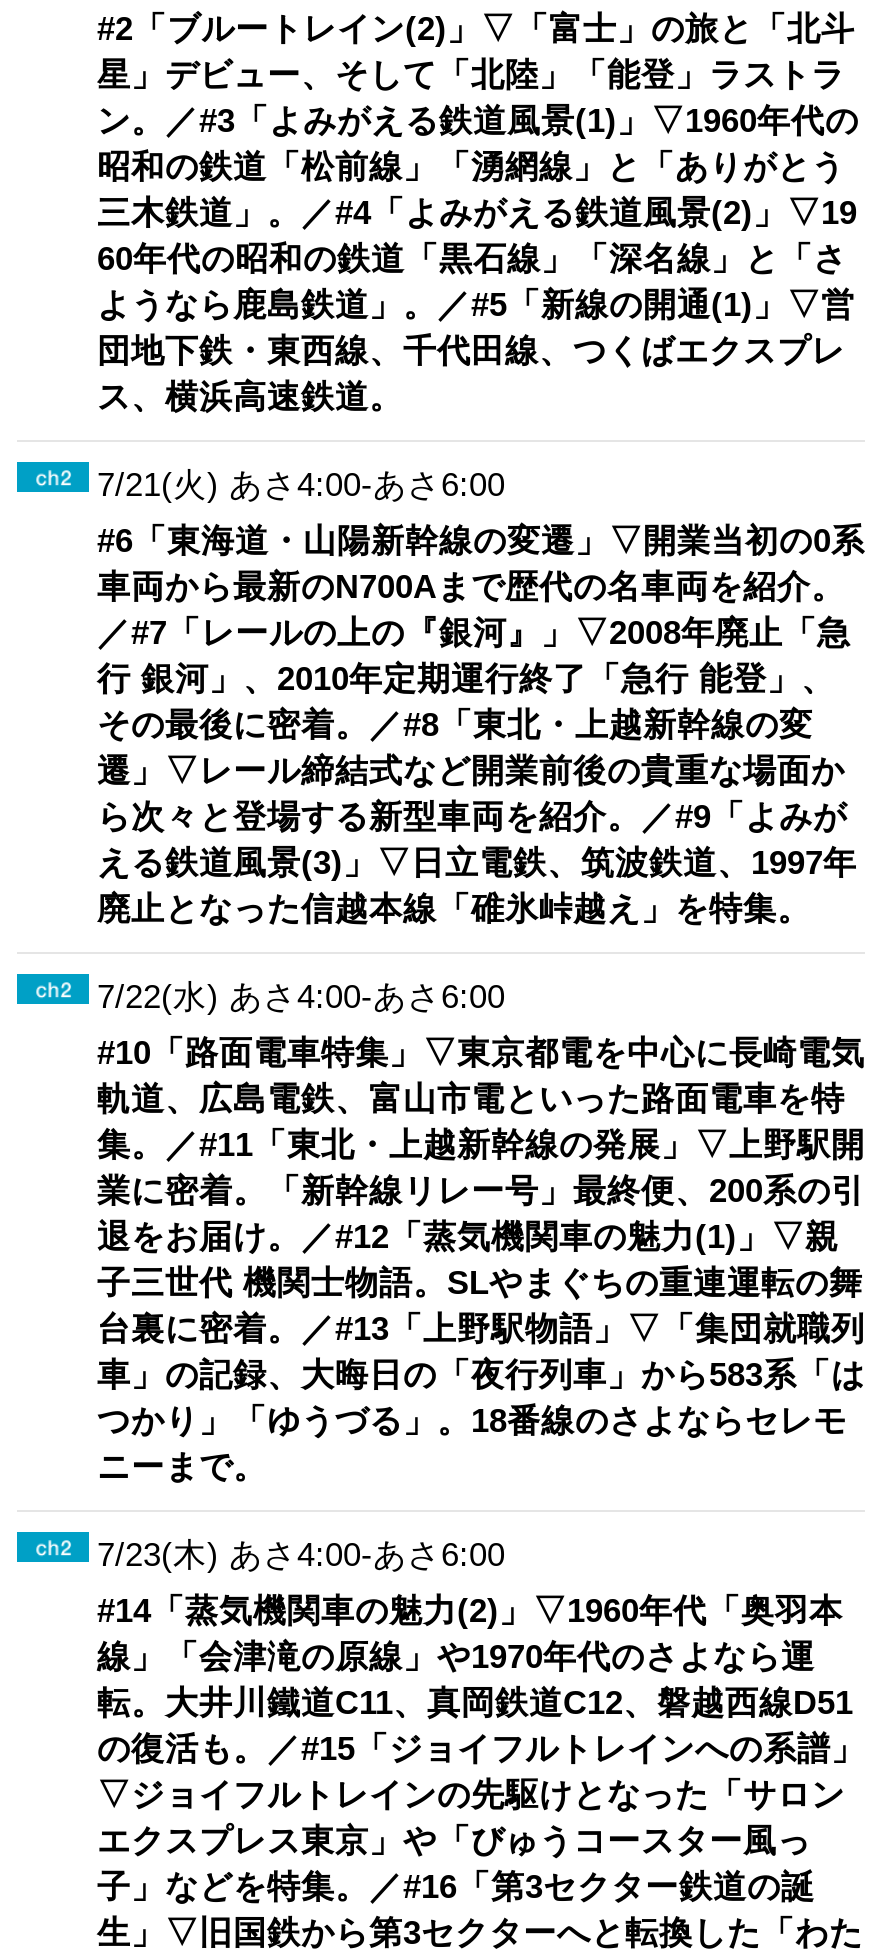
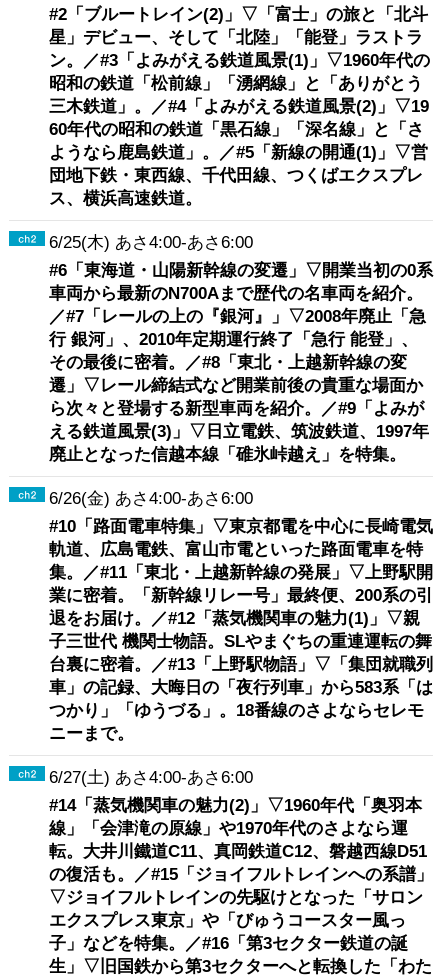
[97,466,505,504] 7/21(火) あさ4:00-あさ6:00 -> [49,233,253,252] 6/25(木) あさ4:00-あさ6:00
[97,978,505,1016] 7/22(水) あさ4:00-あさ6:00 -> [49,489,253,508] 6/26(金) あさ4:00-あさ6:00
[97,1536,505,1574] 7/23(木) あさ4:00-あさ6:00 -> [49,768,253,787] 6/27(土) あさ4:00-あさ6:00

